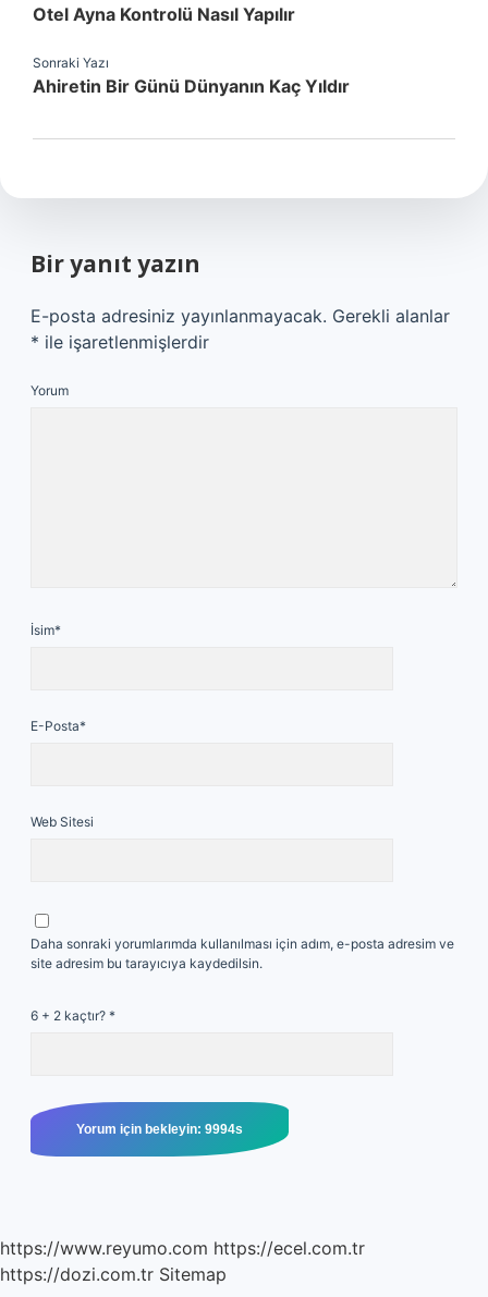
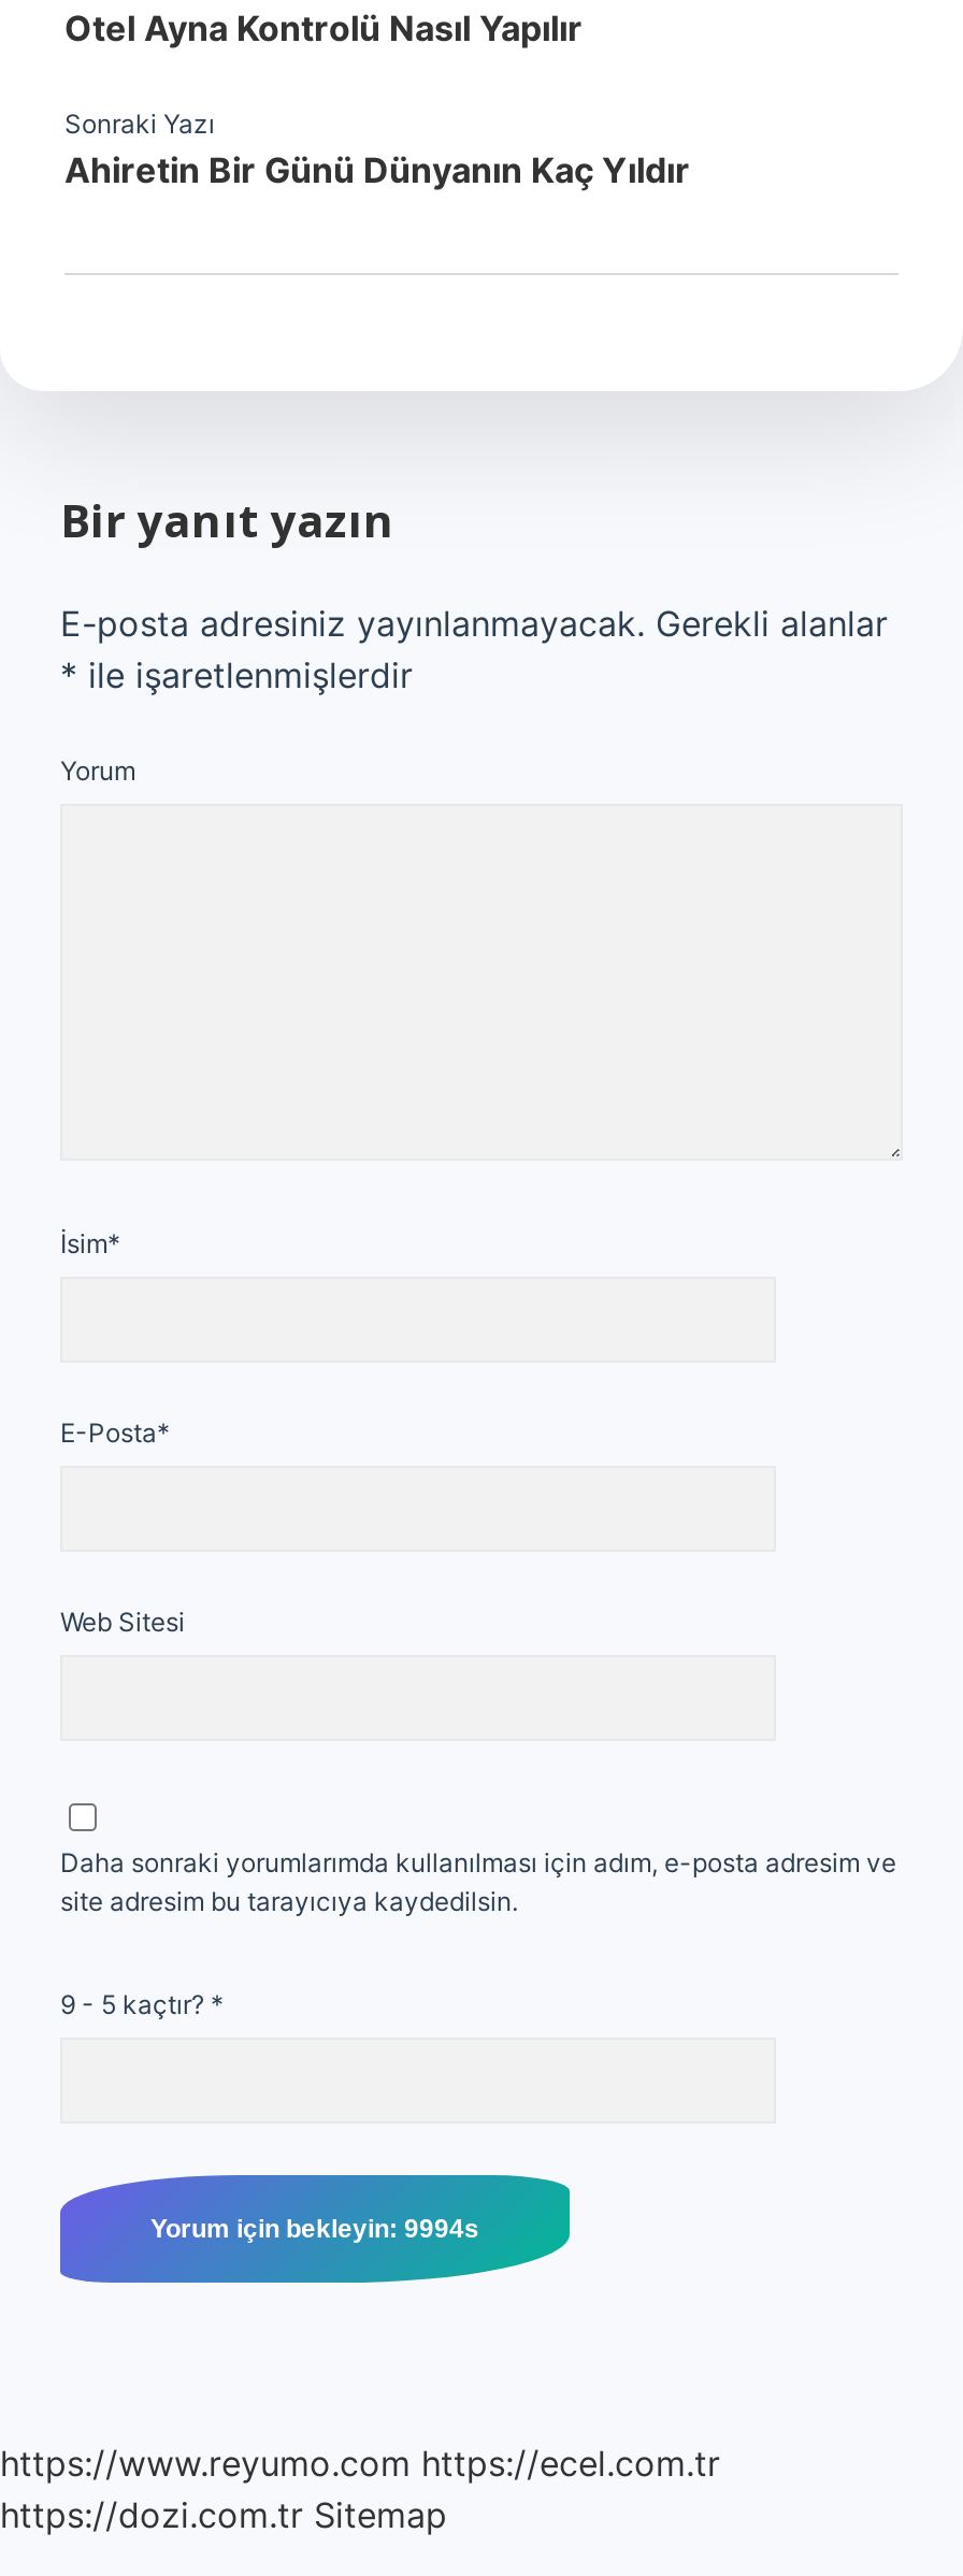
[30,1007,115,1024] 6 + 2 kaçtır? * -> [60,1988,224,2020] 9 - 5 kaçtır? *

